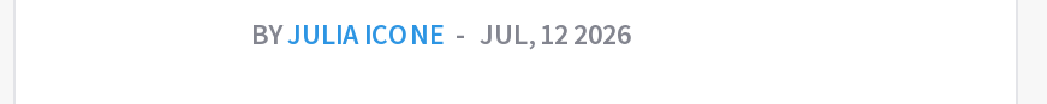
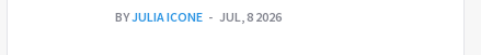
[251,16,631,52] BY JULIA ICONE JUL, 12 2026 -> [115,9,282,25] BY JULIA ICONE JUL, 8 2026

